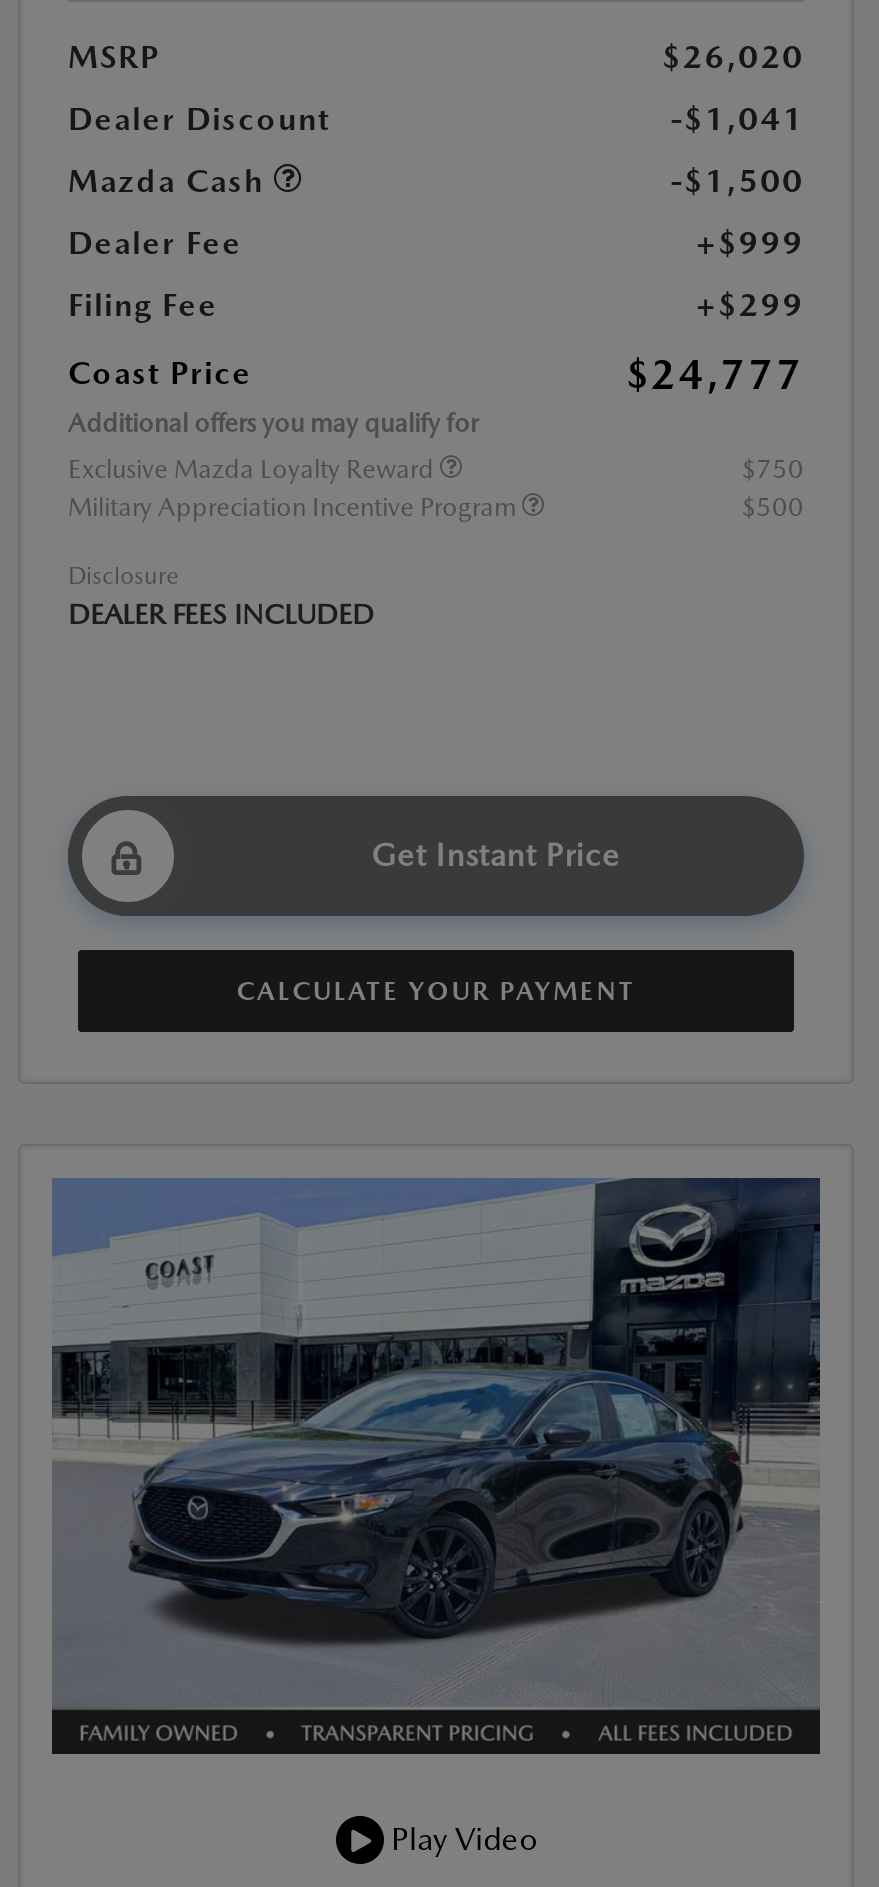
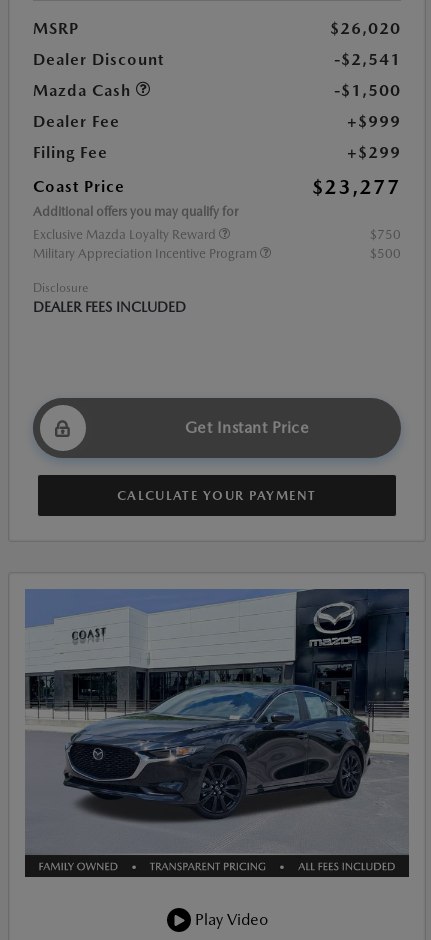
[670,100,804,138] -$1,041 -> [334,50,401,69] -$2,541
[626,350,804,398] $24,777 -> [312,175,401,199] $23,277

